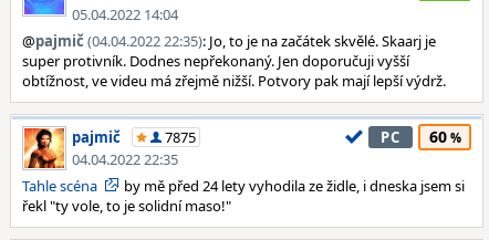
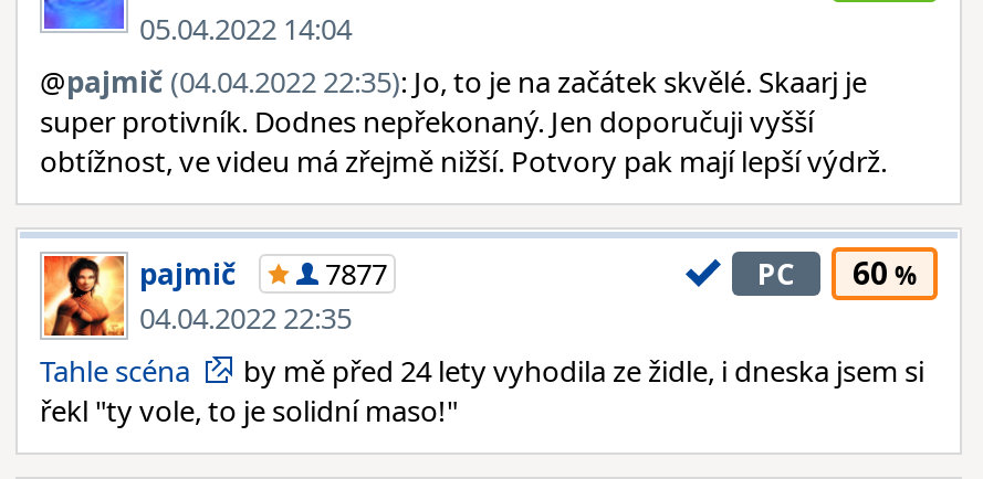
[165,127,196,147] 7875 -> [325,254,387,294] 7877

